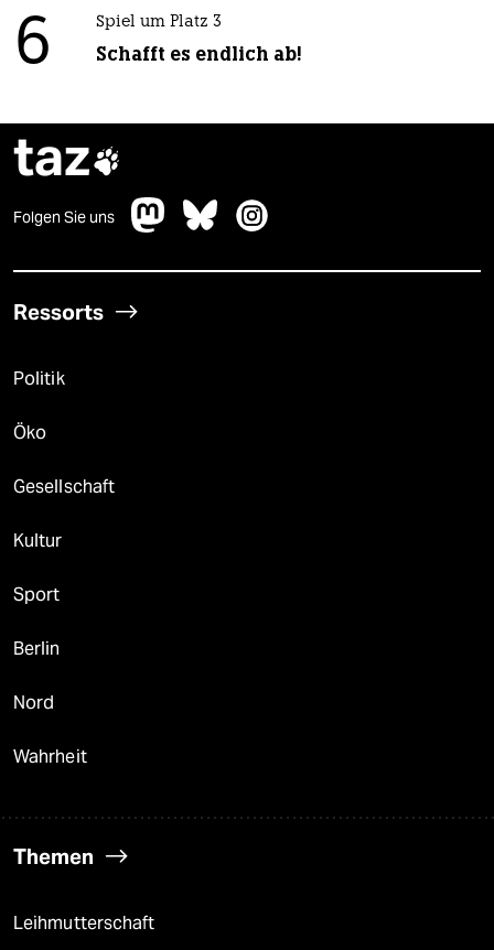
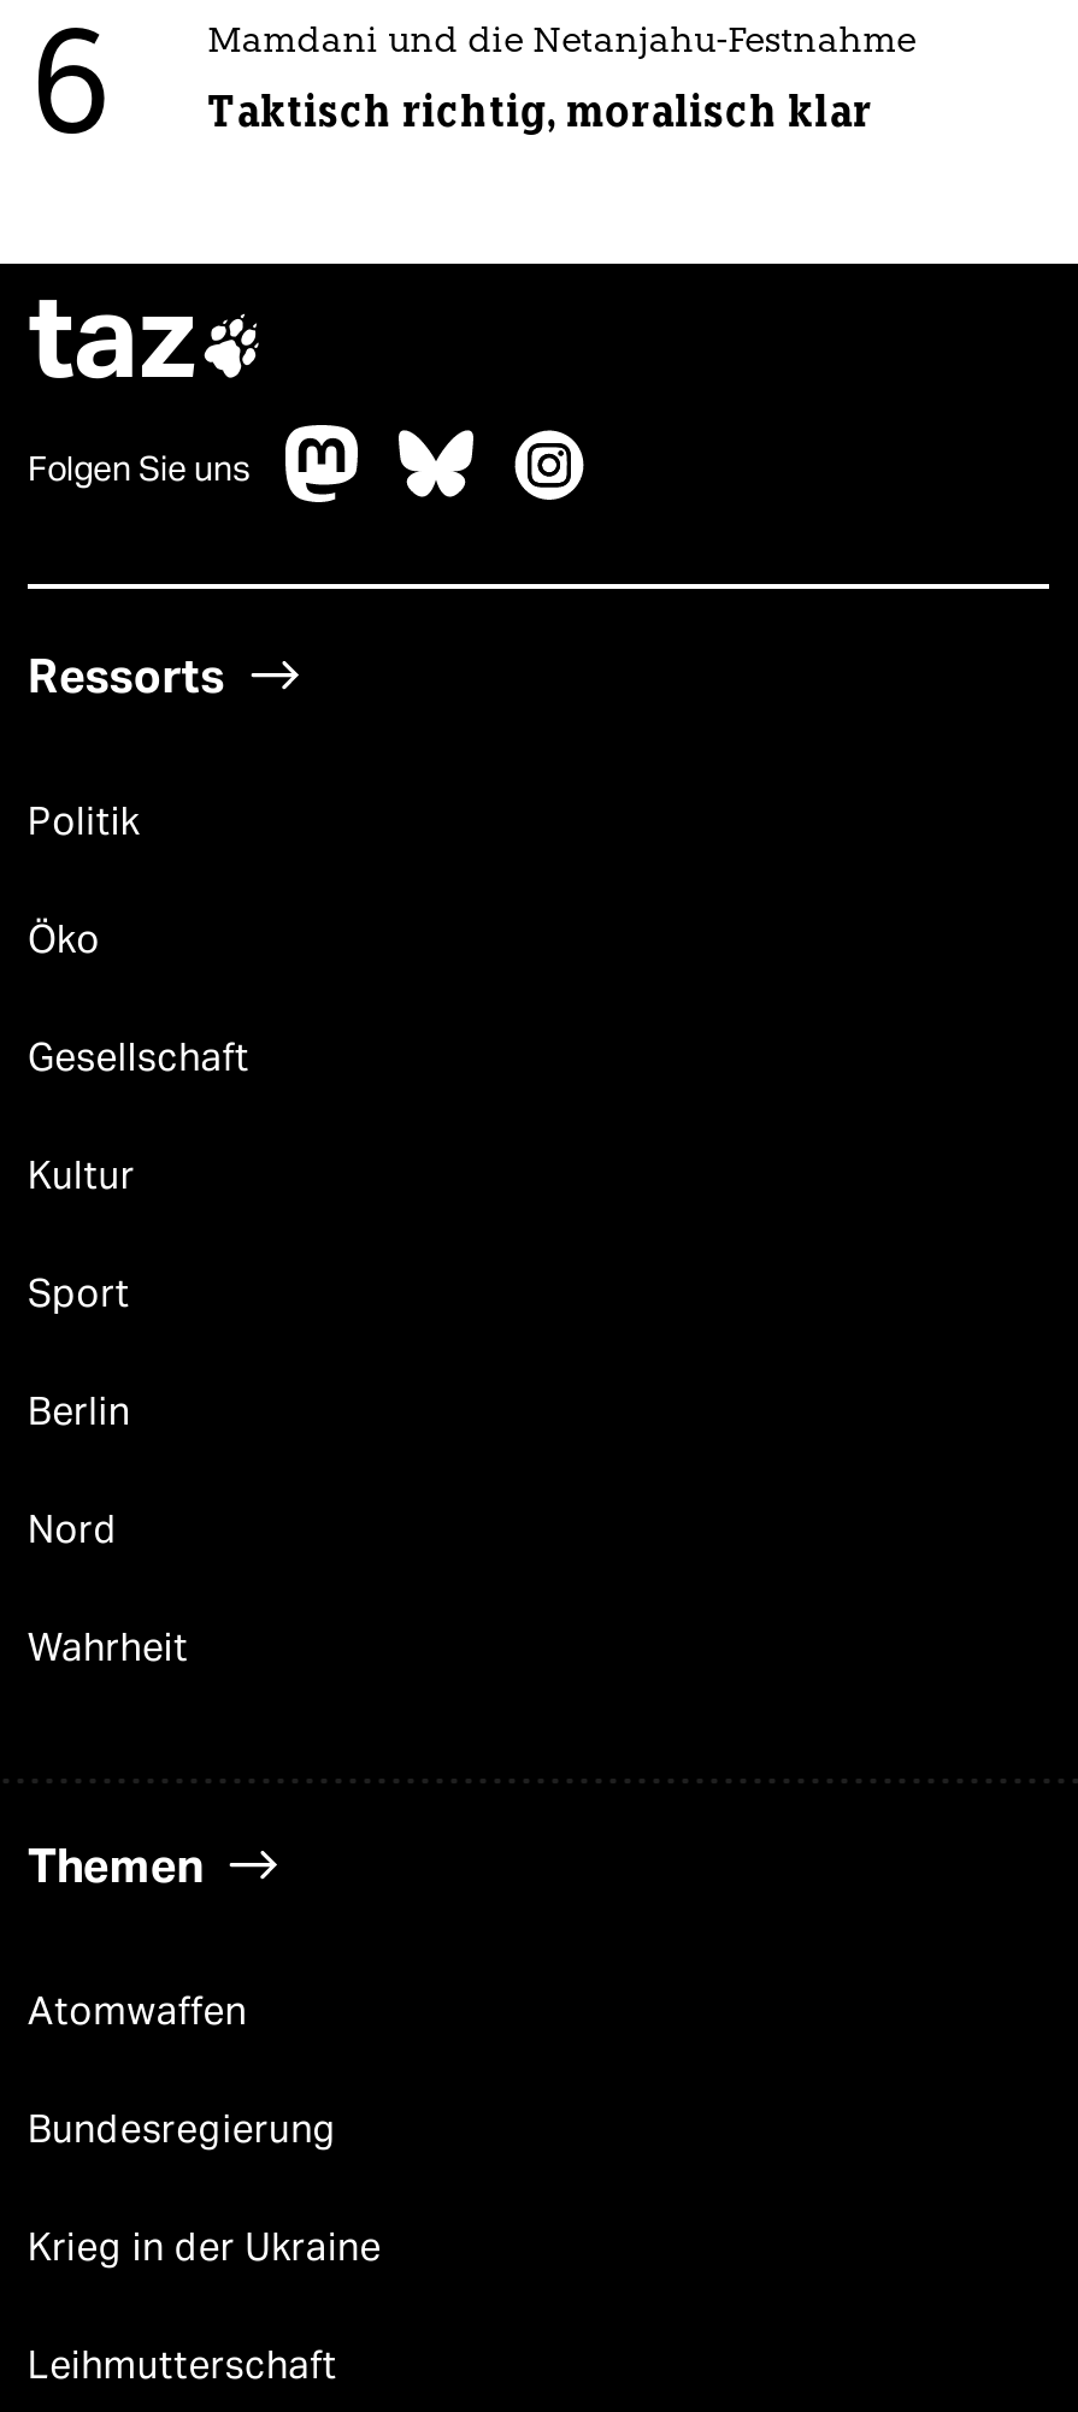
[96,14,221,31] Spiel um Platz 3 -> [208,24,916,60] Mamdani und die Netanjahu-Festnahme
[96,42,302,66] Schafft es endlich ab! -> [208,85,873,138] Taktisch richtig, moralisch klar
none -> [28,1987,382,2269] Atomwaffen | Bundesregierung | Krieg in der Ukraine

